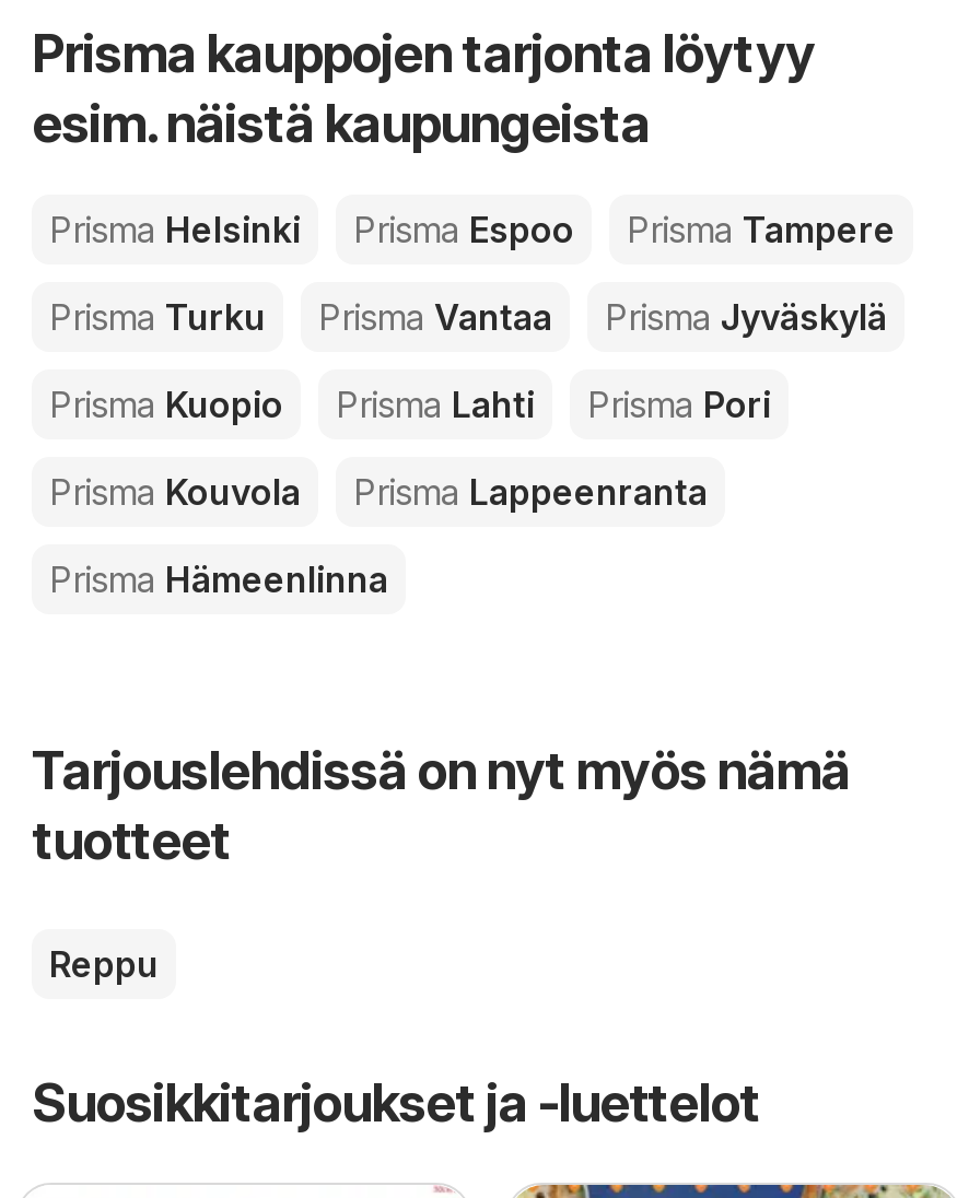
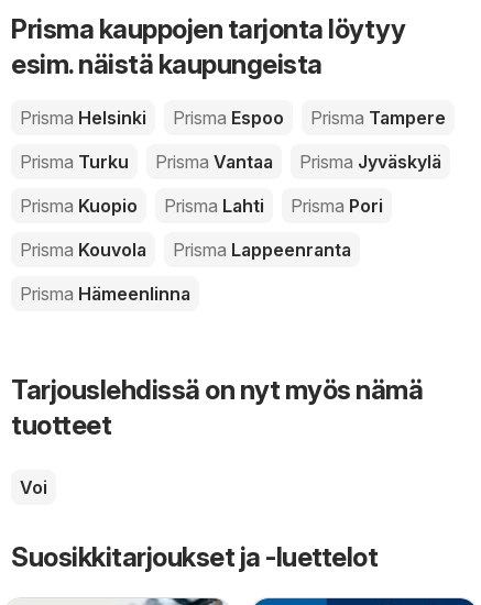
[49,941,159,985] Reppu -> [20,476,47,498] Voi

